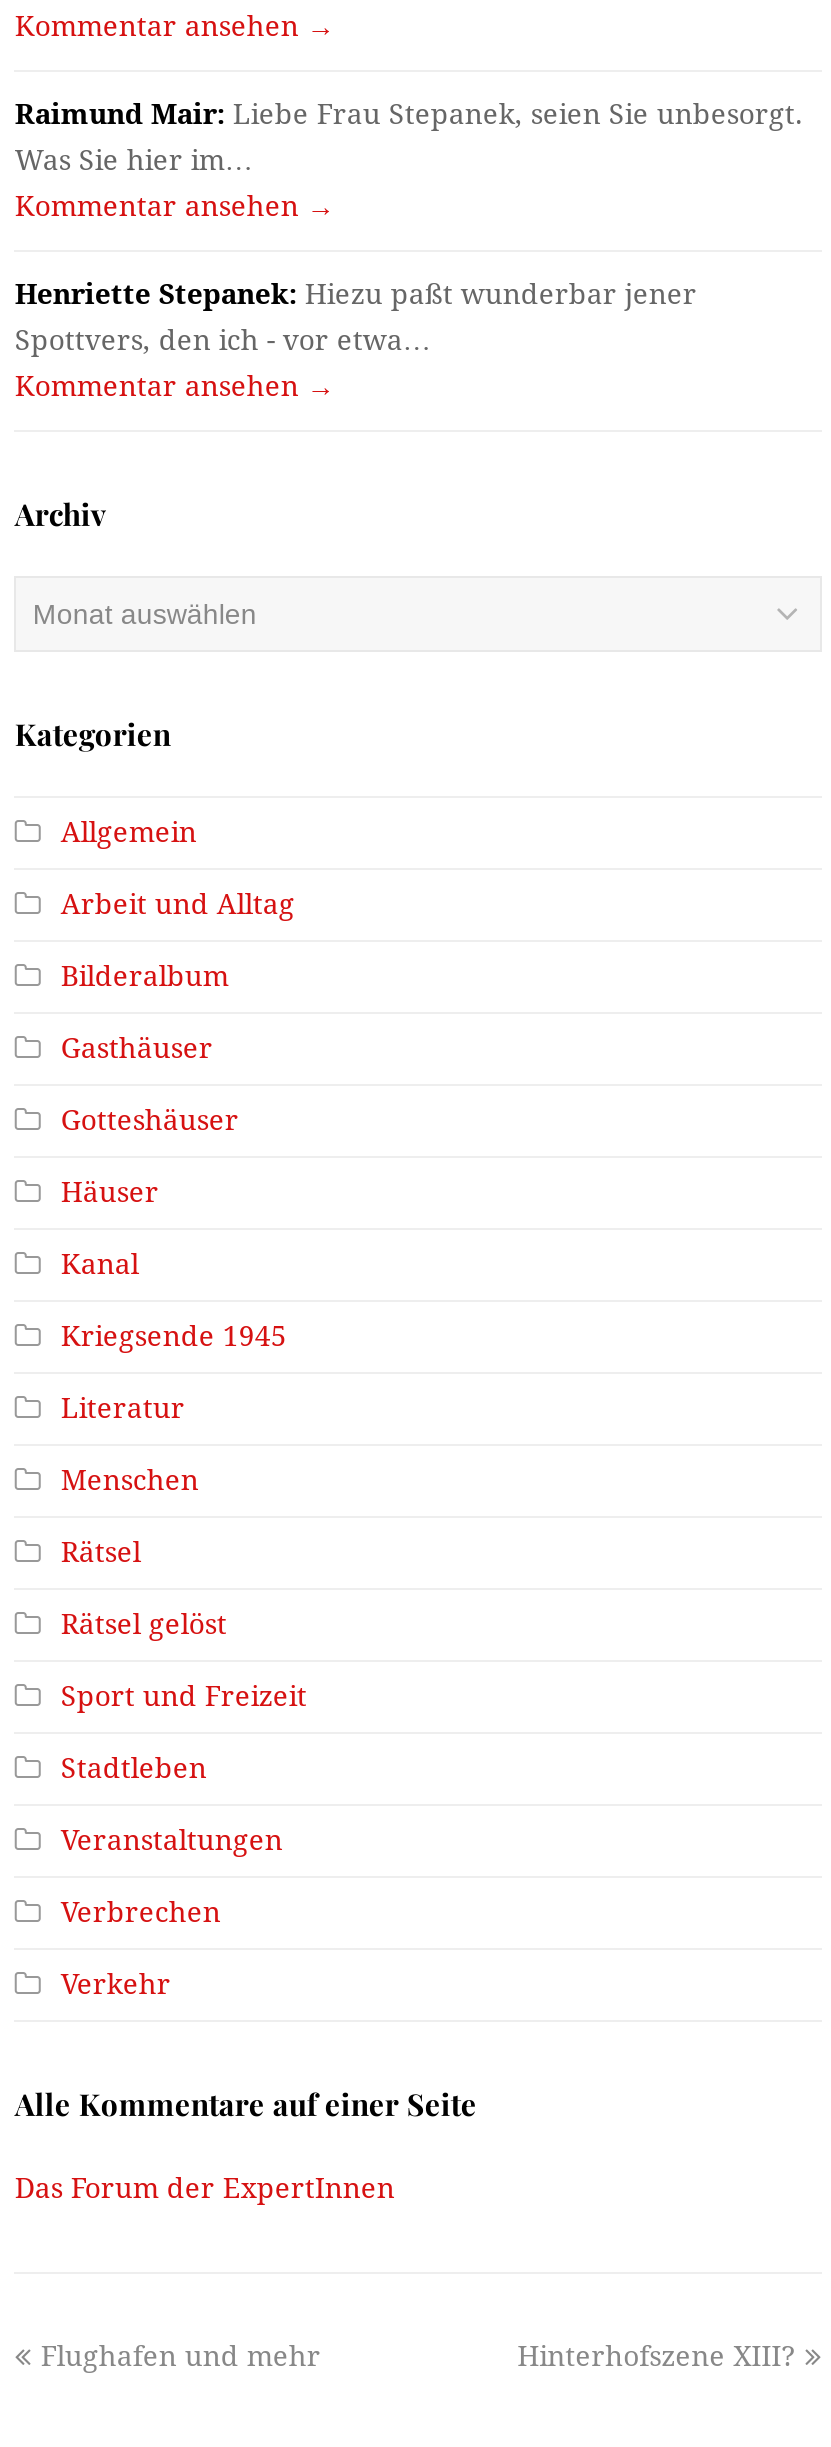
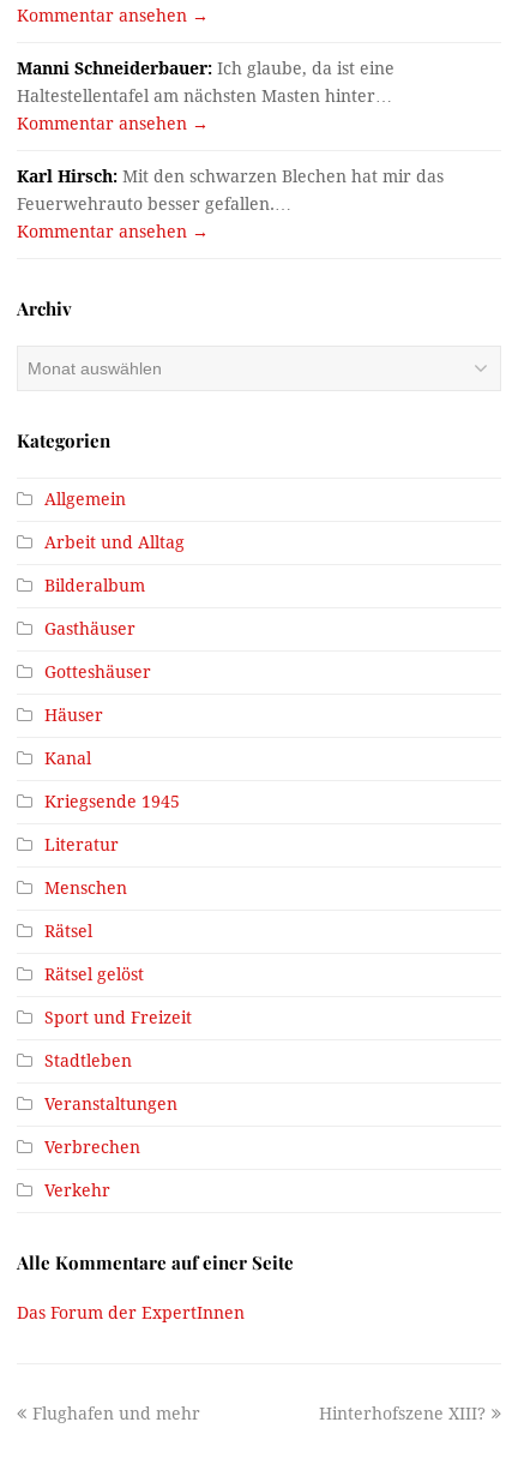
[15,97,803,175] Raimund Mair: Liebe Frau Stepanek, seien Sie unbesorgt. | Was Sie hier im… -> [17,58,395,105] Manni Schneiderbauer: Ich glaube, da ist eine | Haltestellentafel am nächsten Masten hinter…
[15,277,697,355] Henriette Stepanek: Hiezu paßt wunderbar jener | Spottvers, den ich - vor etwa… -> [17,166,444,213] Karl Hirsch: Mit den schwarzen Blechen hat mir das | Feuerwehrauto besser gefallen.…

